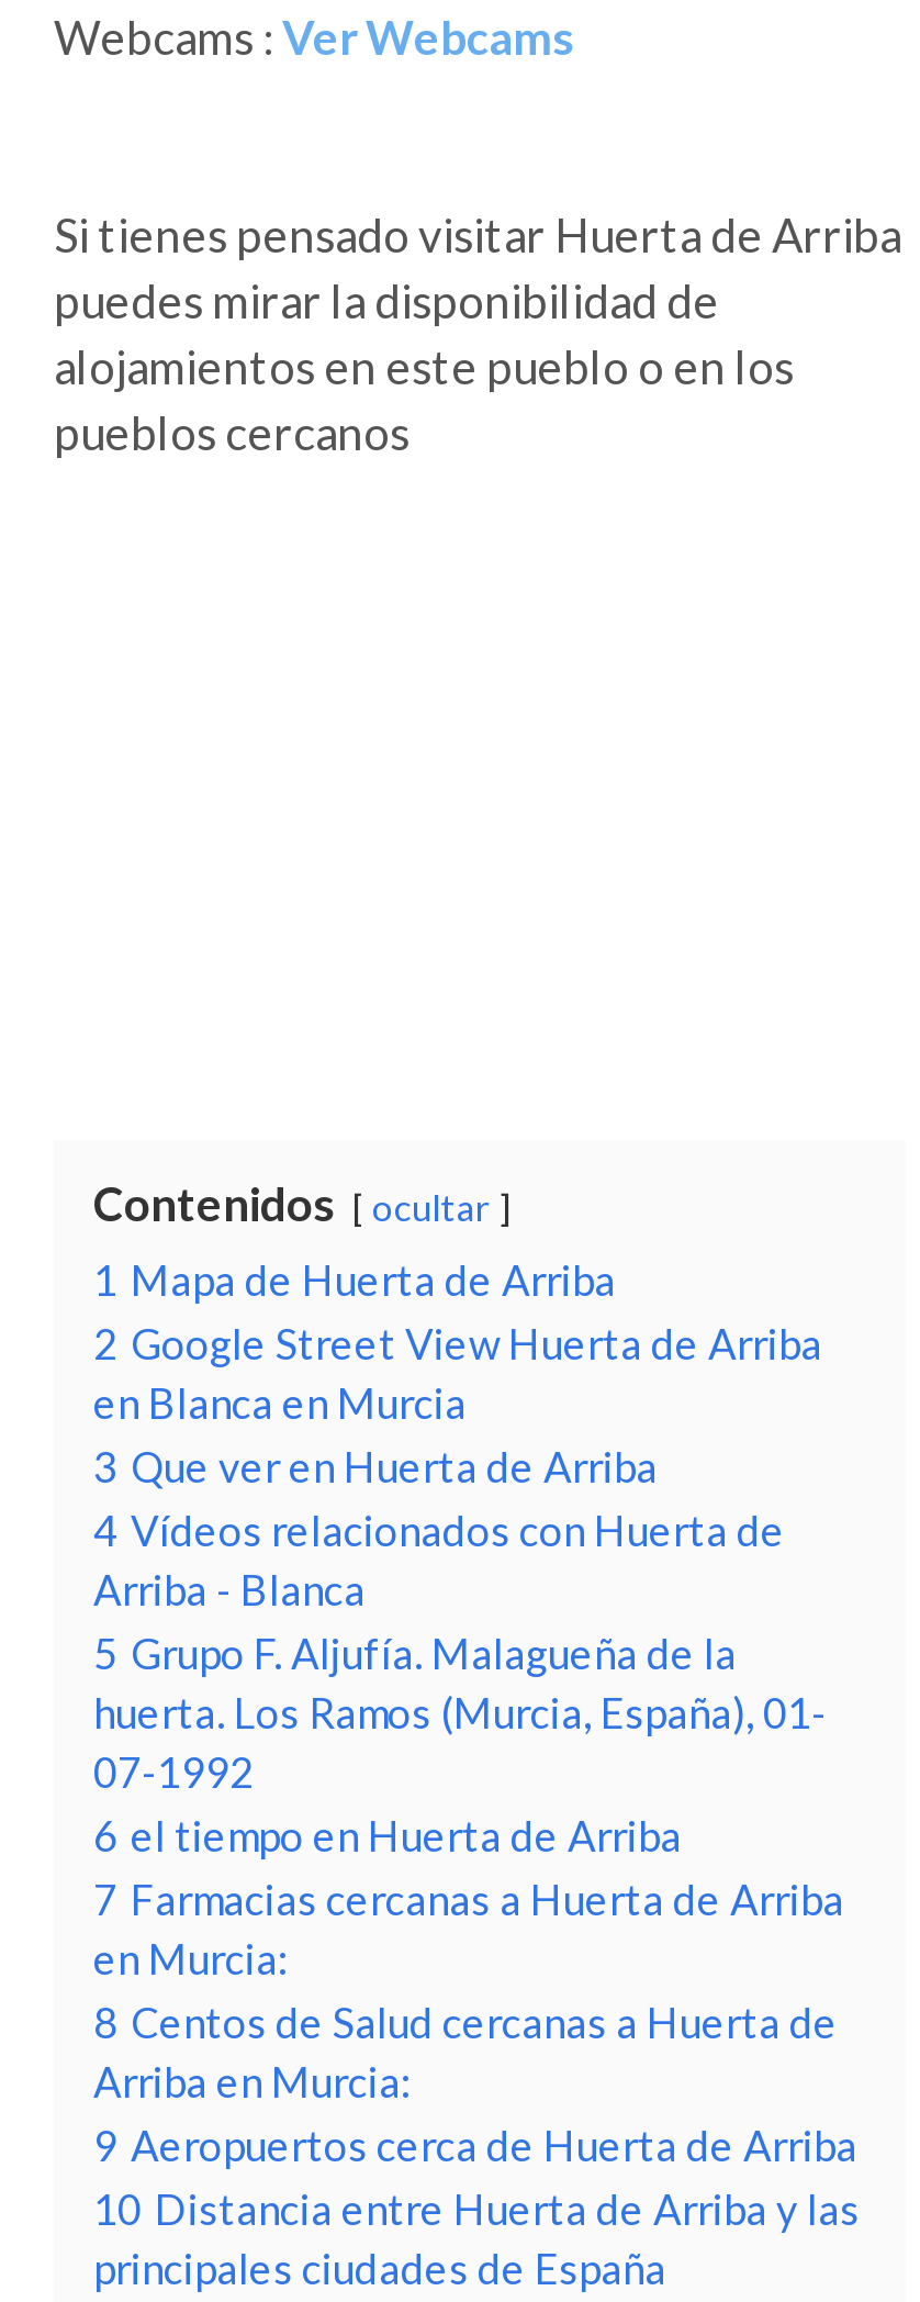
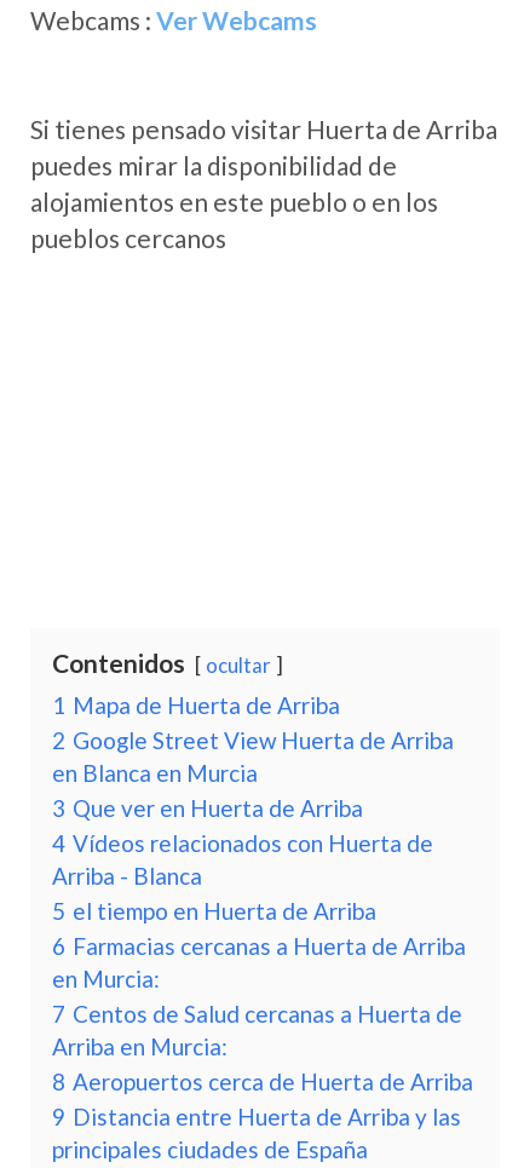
[93,1628,844,1924] 5 Grupo F. Aljufía. Malagueña de la | huerta. Los Ramos (Murcia, España), 01- | 07-1992 | 6 el tiempo en Huerta de Arriba | 7 Farmacias cercanas a Huerta de Arriba -> [52,897,466,960] 5 el tiempo en Huerta de Arriba | 6 Farmacias cercanas a Huerta de Arriba
[93,1997,838,2047] 8 Centos de Salud cercanas a Huerta de -> [52,1000,462,1028] 7 Centos de Salud cercanas a Huerta de
[93,2120,857,2170] 9 Aeropuertos cerca de Huerta de Arriba -> [52,1068,473,1095] 8 Aeropuertos cerca de Huerta de Arriba
[93,2183,860,2234] 10 Distancia entre Huerta de Arriba y las -> [52,1103,461,1130] 9 Distancia entre Huerta de Arriba y las

